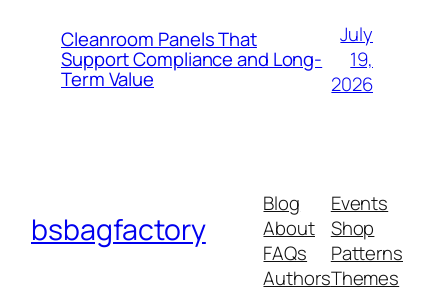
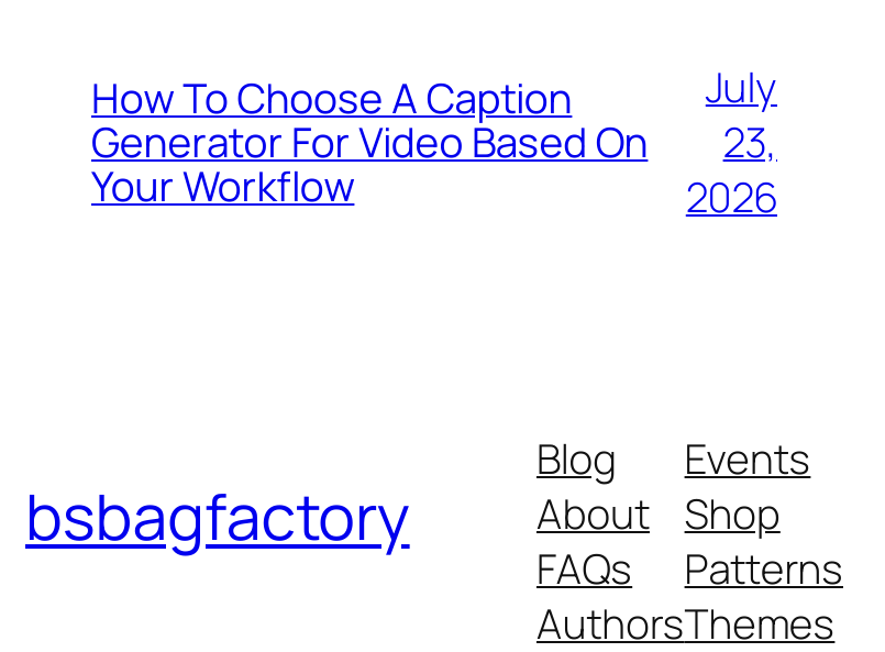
[61,26,322,92] Cleanroom Panels That | Support Compliance and Long- | Term Value -> [91,70,648,215] How To Choose A Caption | Generator For Video Based On | Your Workflow
[350,46,373,72] 19, -> [723,113,777,170] 23,

